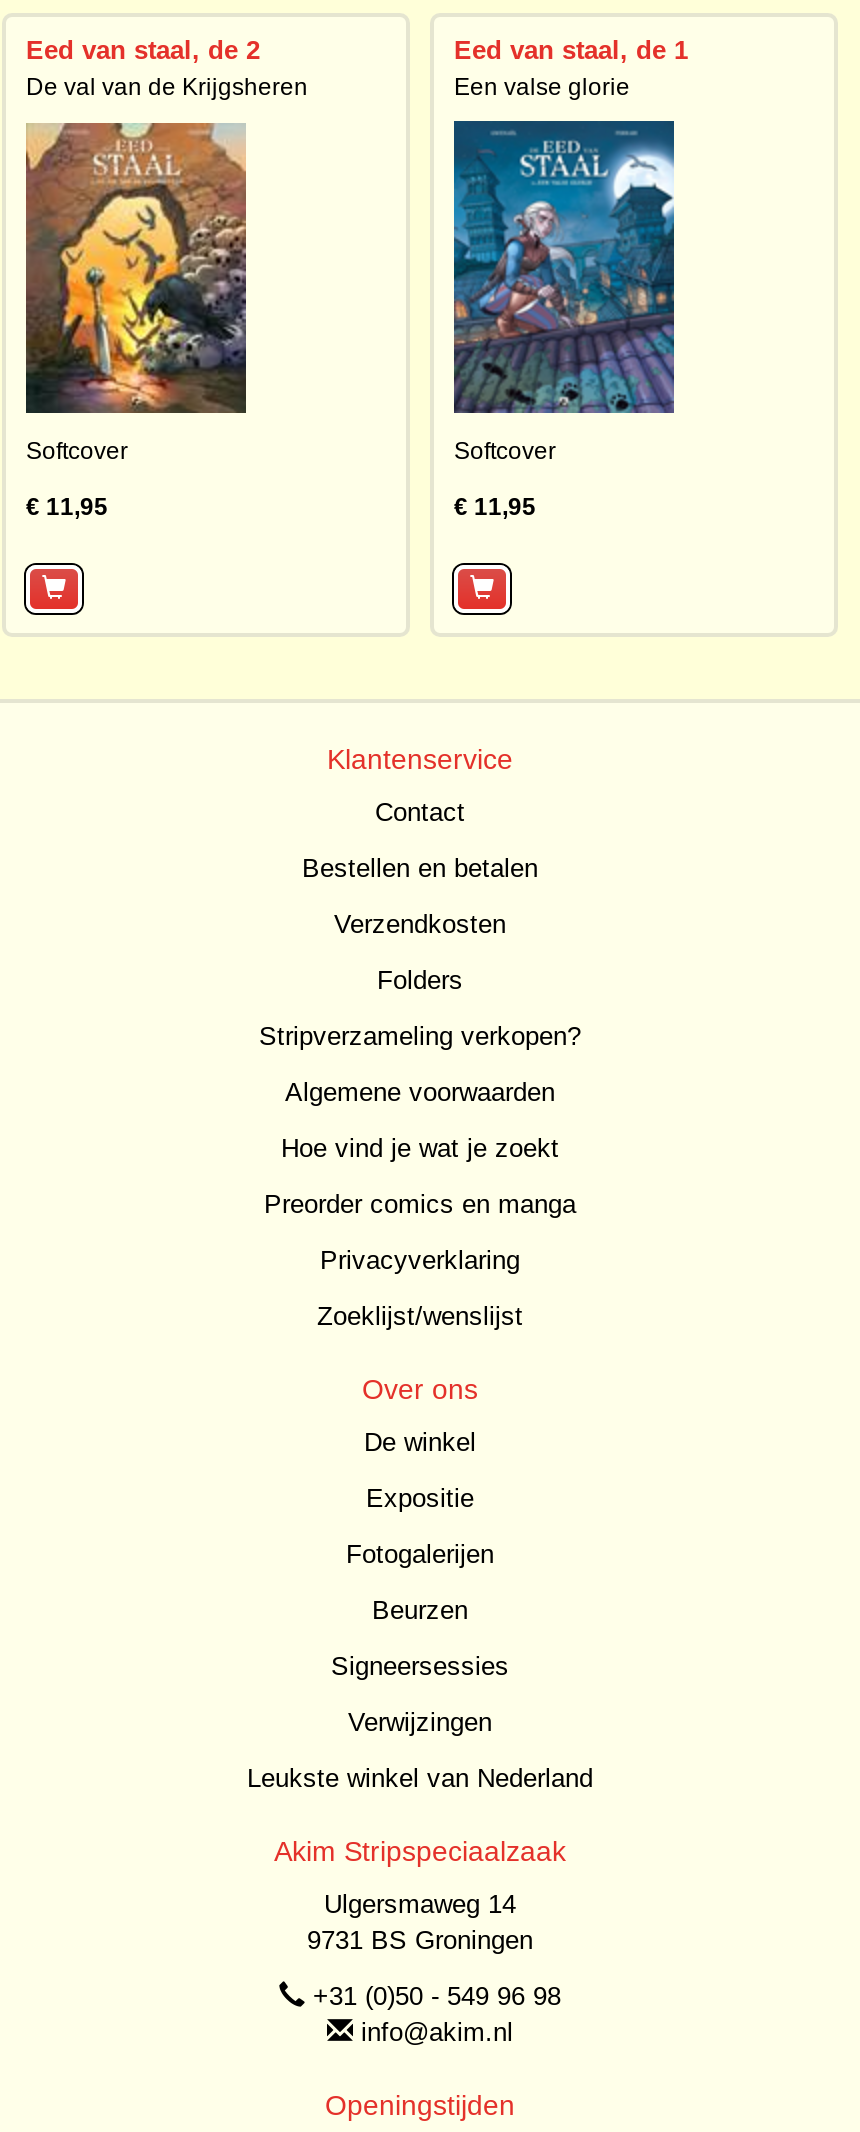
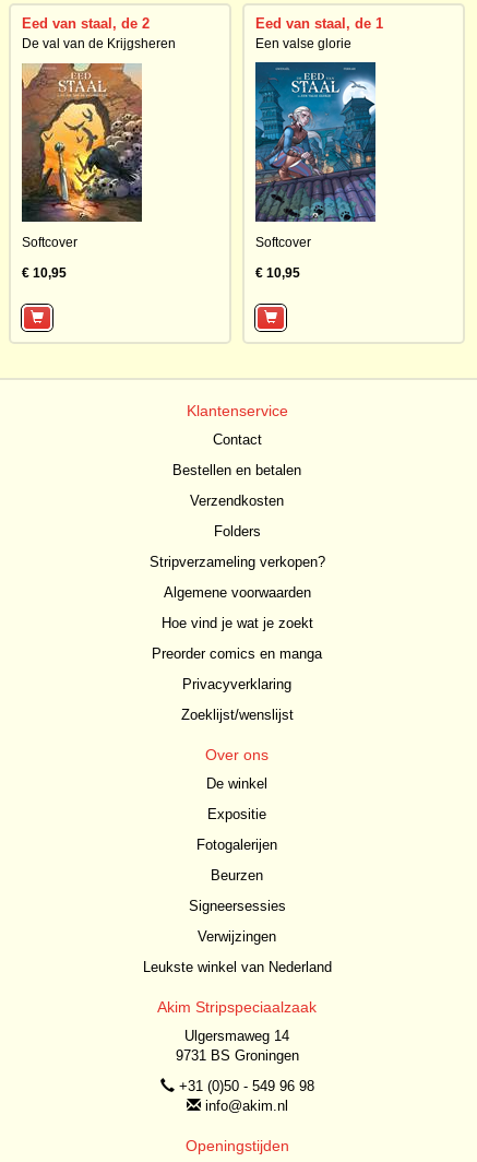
[26,493,108,521] € 11,95 -> [22,265,67,281] € 10,95
[454,493,536,521] € 11,95 -> [255,265,300,281] € 10,95

